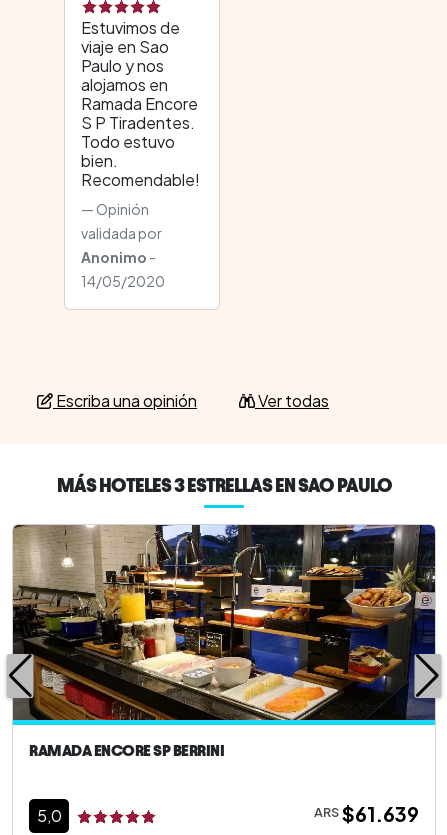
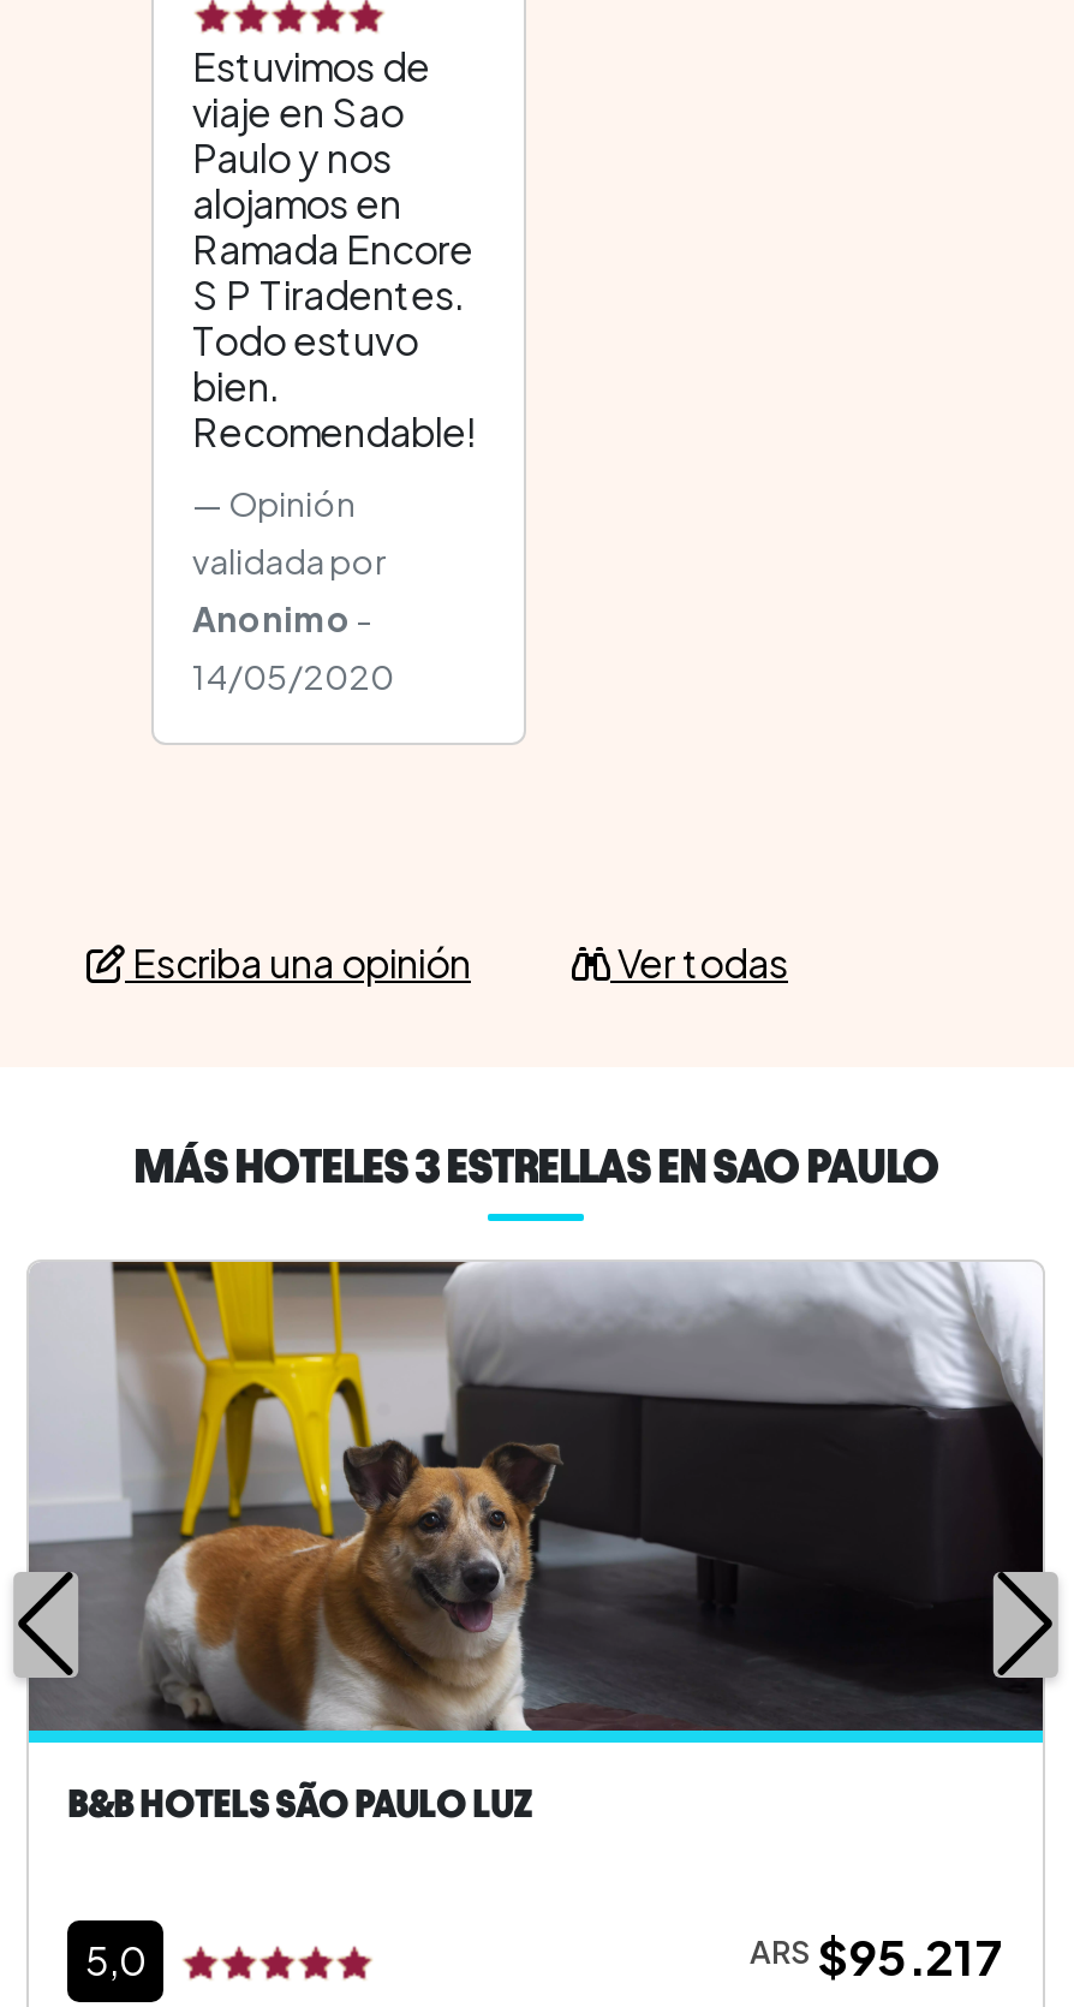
[12,524,436,759] [image] | RAMADA ENCORE SP BERRINI -> [29,1259,1043,1824] [image] | B&B HOTELS SÃO PAULO LUZ
[314,801,419,826] ARS $61.639 -> [750,1925,1004,1985] ARS $95.217

